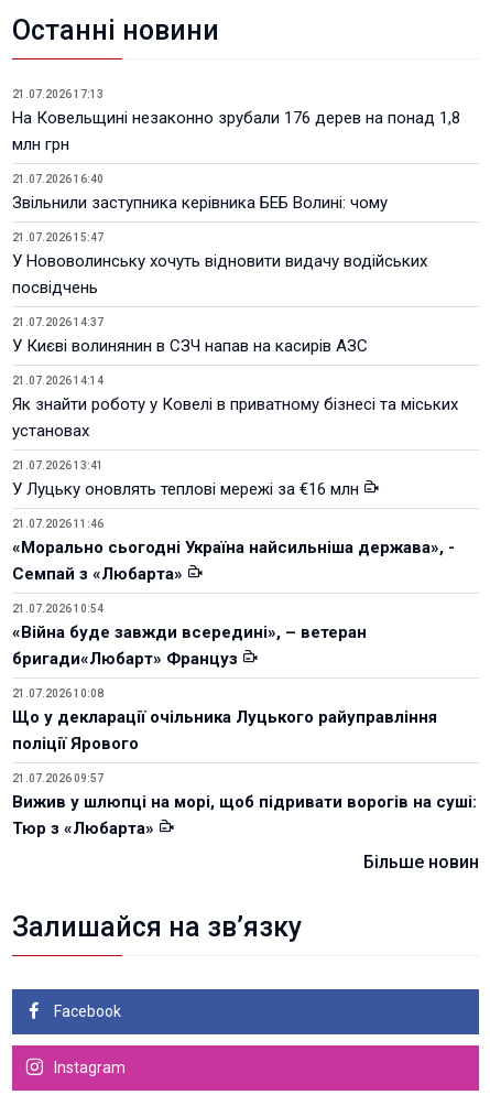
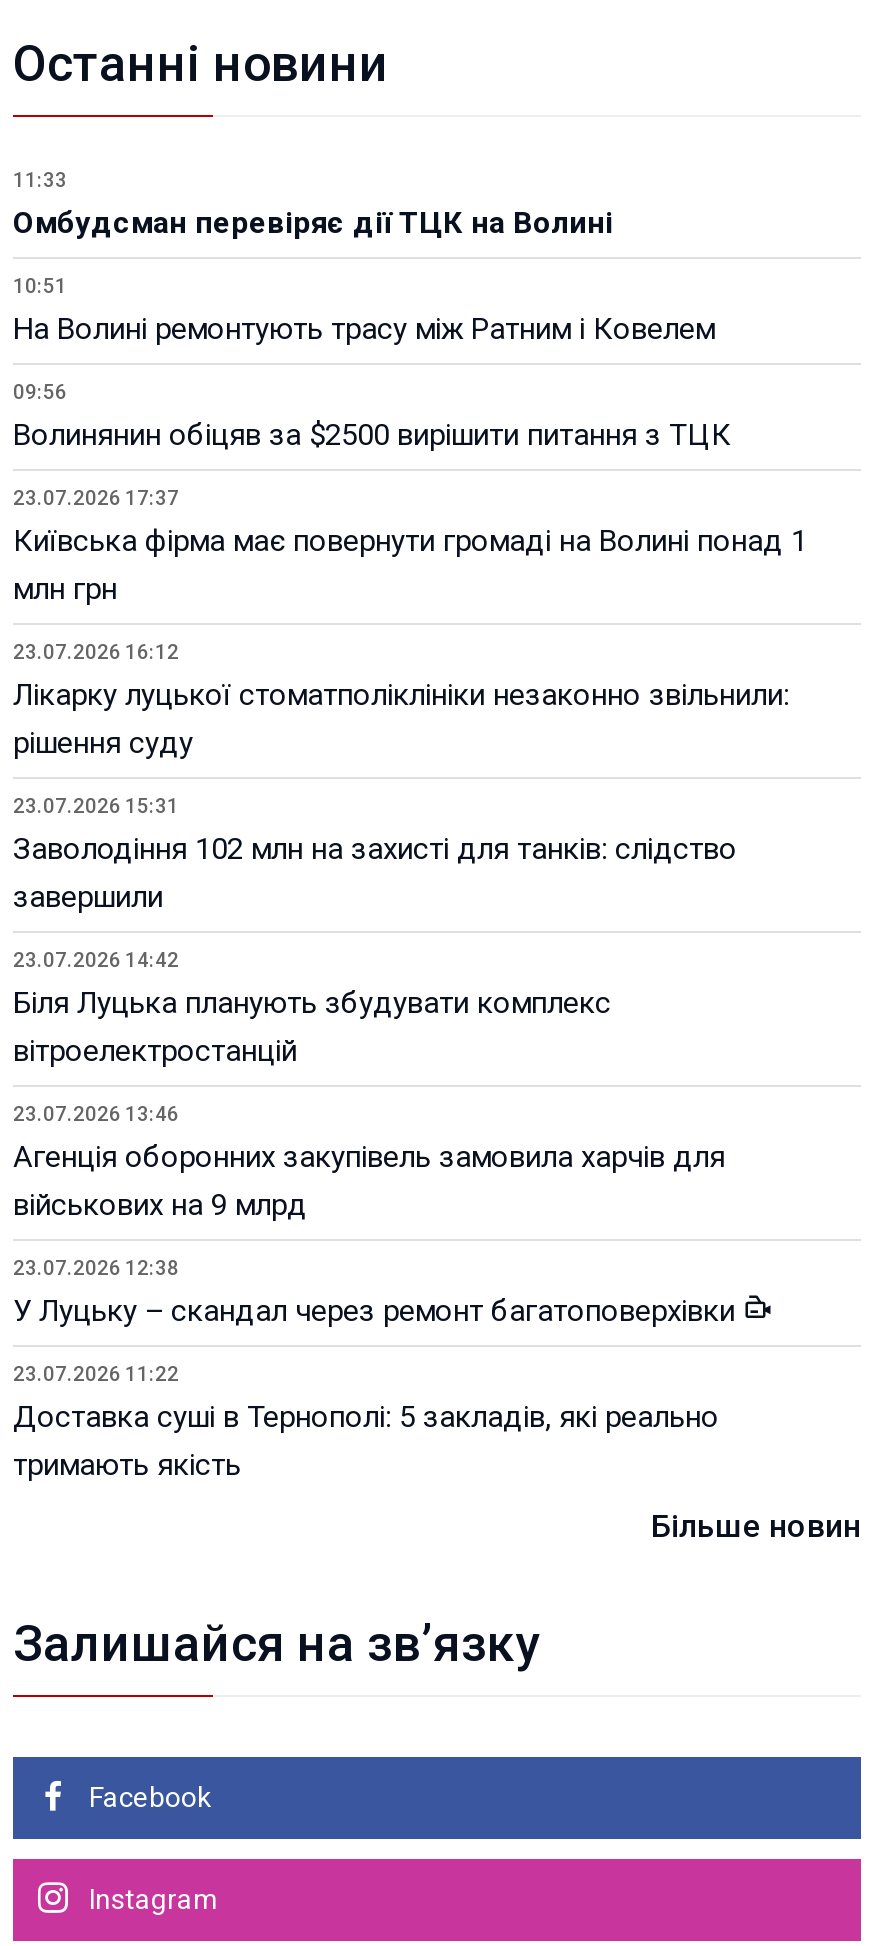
[12,88,460,128] 21.07.2026 17:13 | На Ковельщині незаконно зрубали 176 дерев на понад 1,8 -> [13,169,807,559] 11:33 | Омбудсман перевіряє дії ТЦК на Волині | 10:51 | На Волині ремонтують трасу між Ратним і Ковелем | 09:56 | Волинянин обіцяв за $2500 вирішити питання з ТЦК | 23.07.2026 17:37 | Київська фірма має повернути громаді на Волині понад 1
moved [12,134,69,154] -> [13,571,117,607]: млн грн
[12,173,477,838] 21.07.2026 16:40 | Звільнили заступника керівника БЕБ Волині: чому | 21.07.2026 15:47 | У Нововолинську хочуть відновити видачу водійських | посвідчень | 21.07.2026 14:37 | У Києві волинянин в СЗЧ напав на касирів АЗС | 21.07.2026 14:14 | Як знайти роботу у Ковелі в приватному бізнесі та міських | установах | 21.07.2026 13:41 | У Луцьку оновлять теплові мережі за €16 млн | 21.07.2026 11:46 | «Морально сьогодні Україна найсильніша держава», - | Семпай з «Любарта» | 21.07.2026 10:54 | «Війна буде завжди всередині», – ветеран | бригади«Любарт» Француз | 21.07.2026 10:08 | Що у декларації очільника Луцького райуправління | поліції Ярового | 21.07.2026 09:57 | Вижив у шлюпці на морі, щоб підривати ворогів на суші: | Тюр з «Любарта» -> [13,641,789,1483] 23.07.2026 16:12 | Лікарку луцької стоматполіклініки незаконно звільнили: | рішення суду | 23.07.2026 15:31 | Заволодіння 102 млн на захисті для танків: слідство | завершили | 23.07.2026 14:42 | Біля Луцька планують збудувати комплекс | вітроелектростанцій | 23.07.2026 13:46 | Агенція оборонних закупівель замовила харчів для | військових на 9 млрд | 23.07.2026 12:38 | У Луцьку – скандал через ремонт багатоповерхівки | 23.07.2026 11:22 | Доставка суші в Тернополі: 5 закладів, які реально | тримають якість

